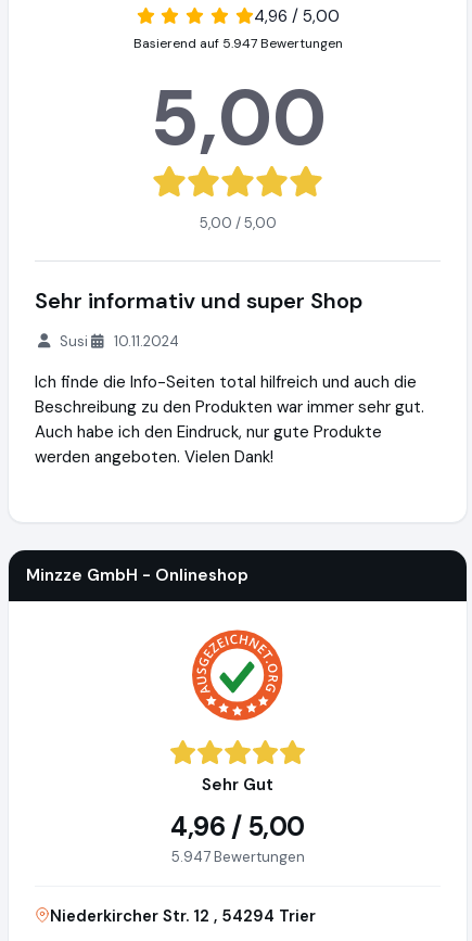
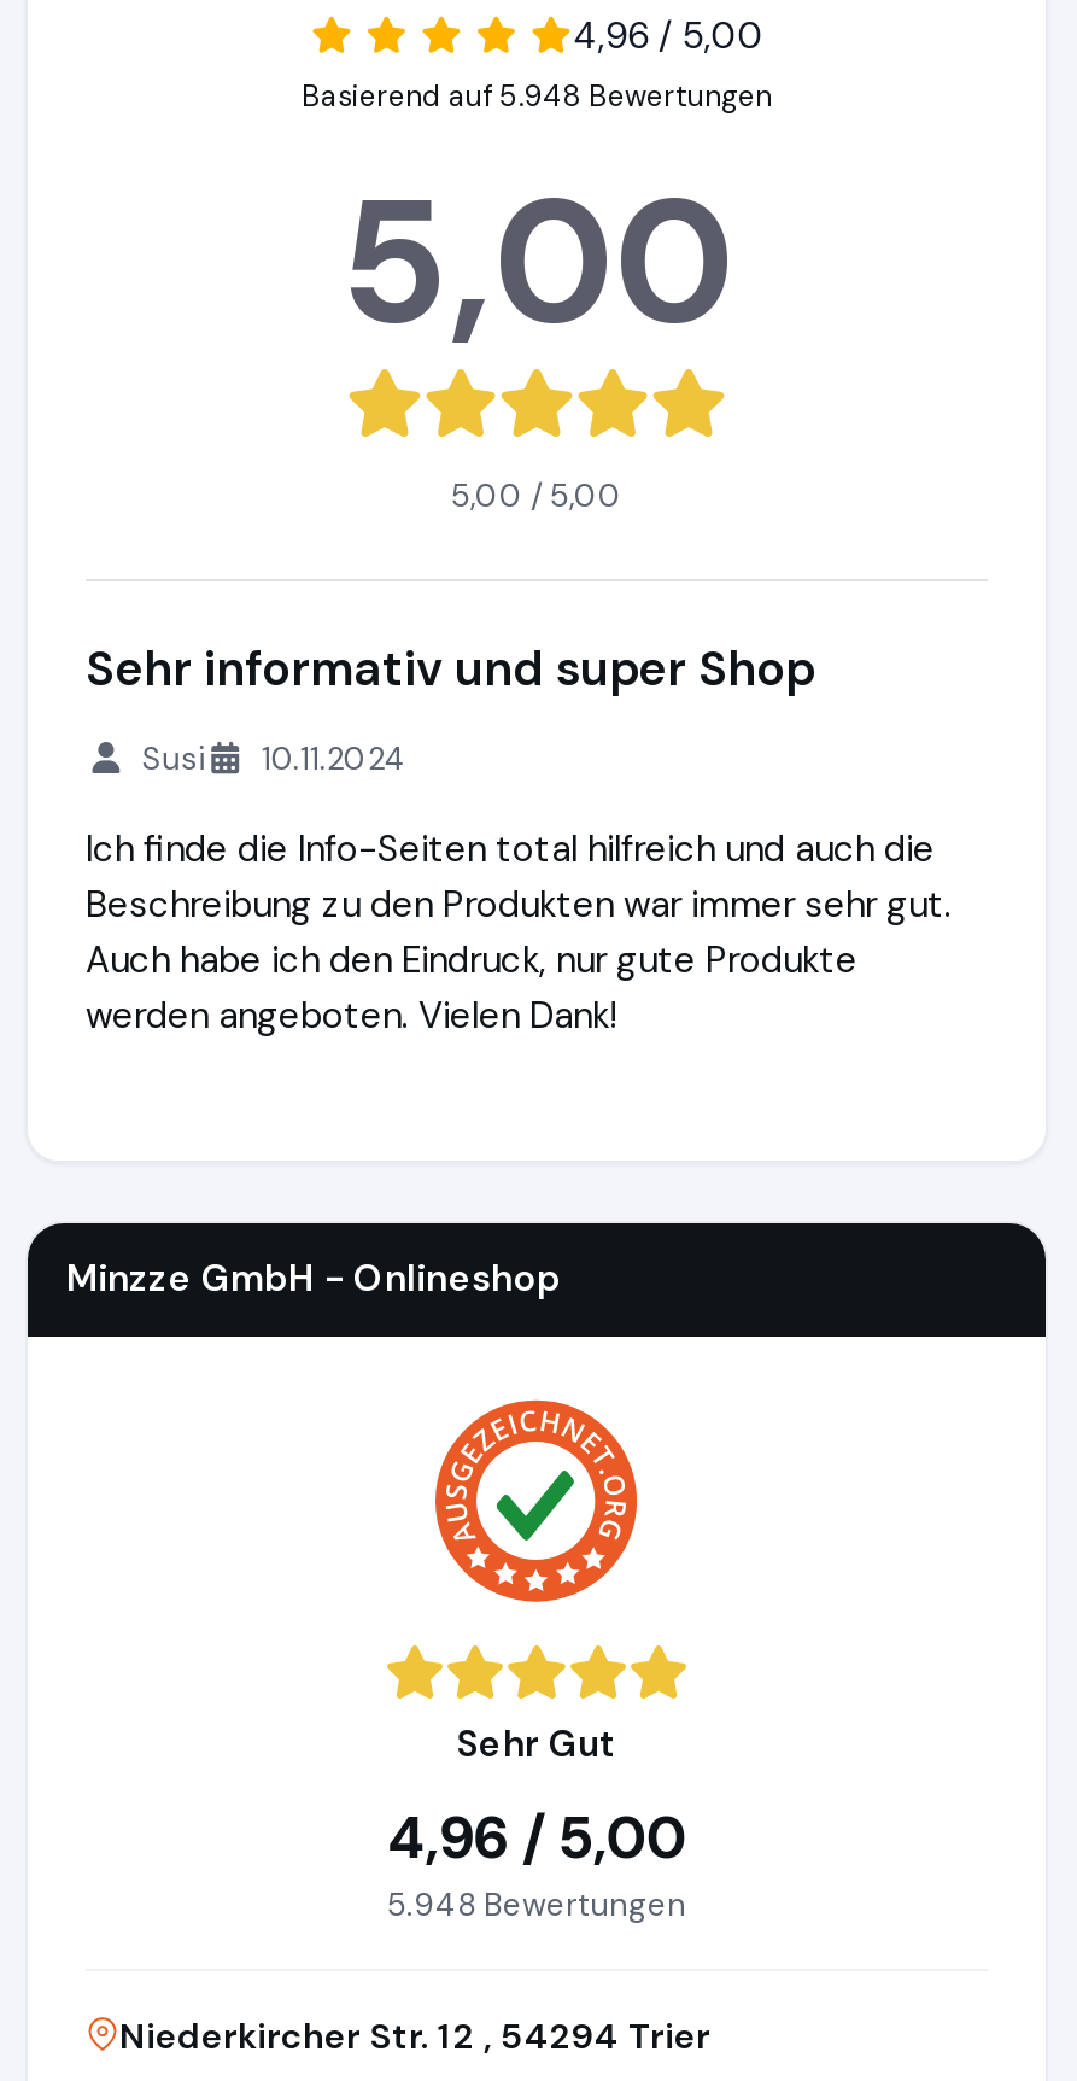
[133,35,342,52] Basierend auf 5.947 Bewertungen -> [302,77,772,116] Basierend auf 5.948 Bewertungen
[171,848,304,867] 5.947 Bewertungen -> [387,1885,686,1926] 5.948 Bewertungen

